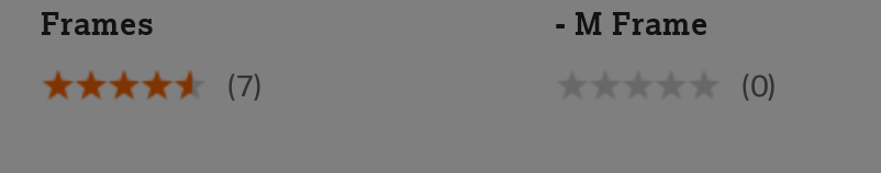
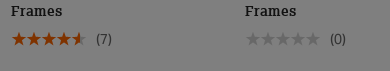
[555,10,709,41] - M Frame -> [245,5,296,19] Frames

